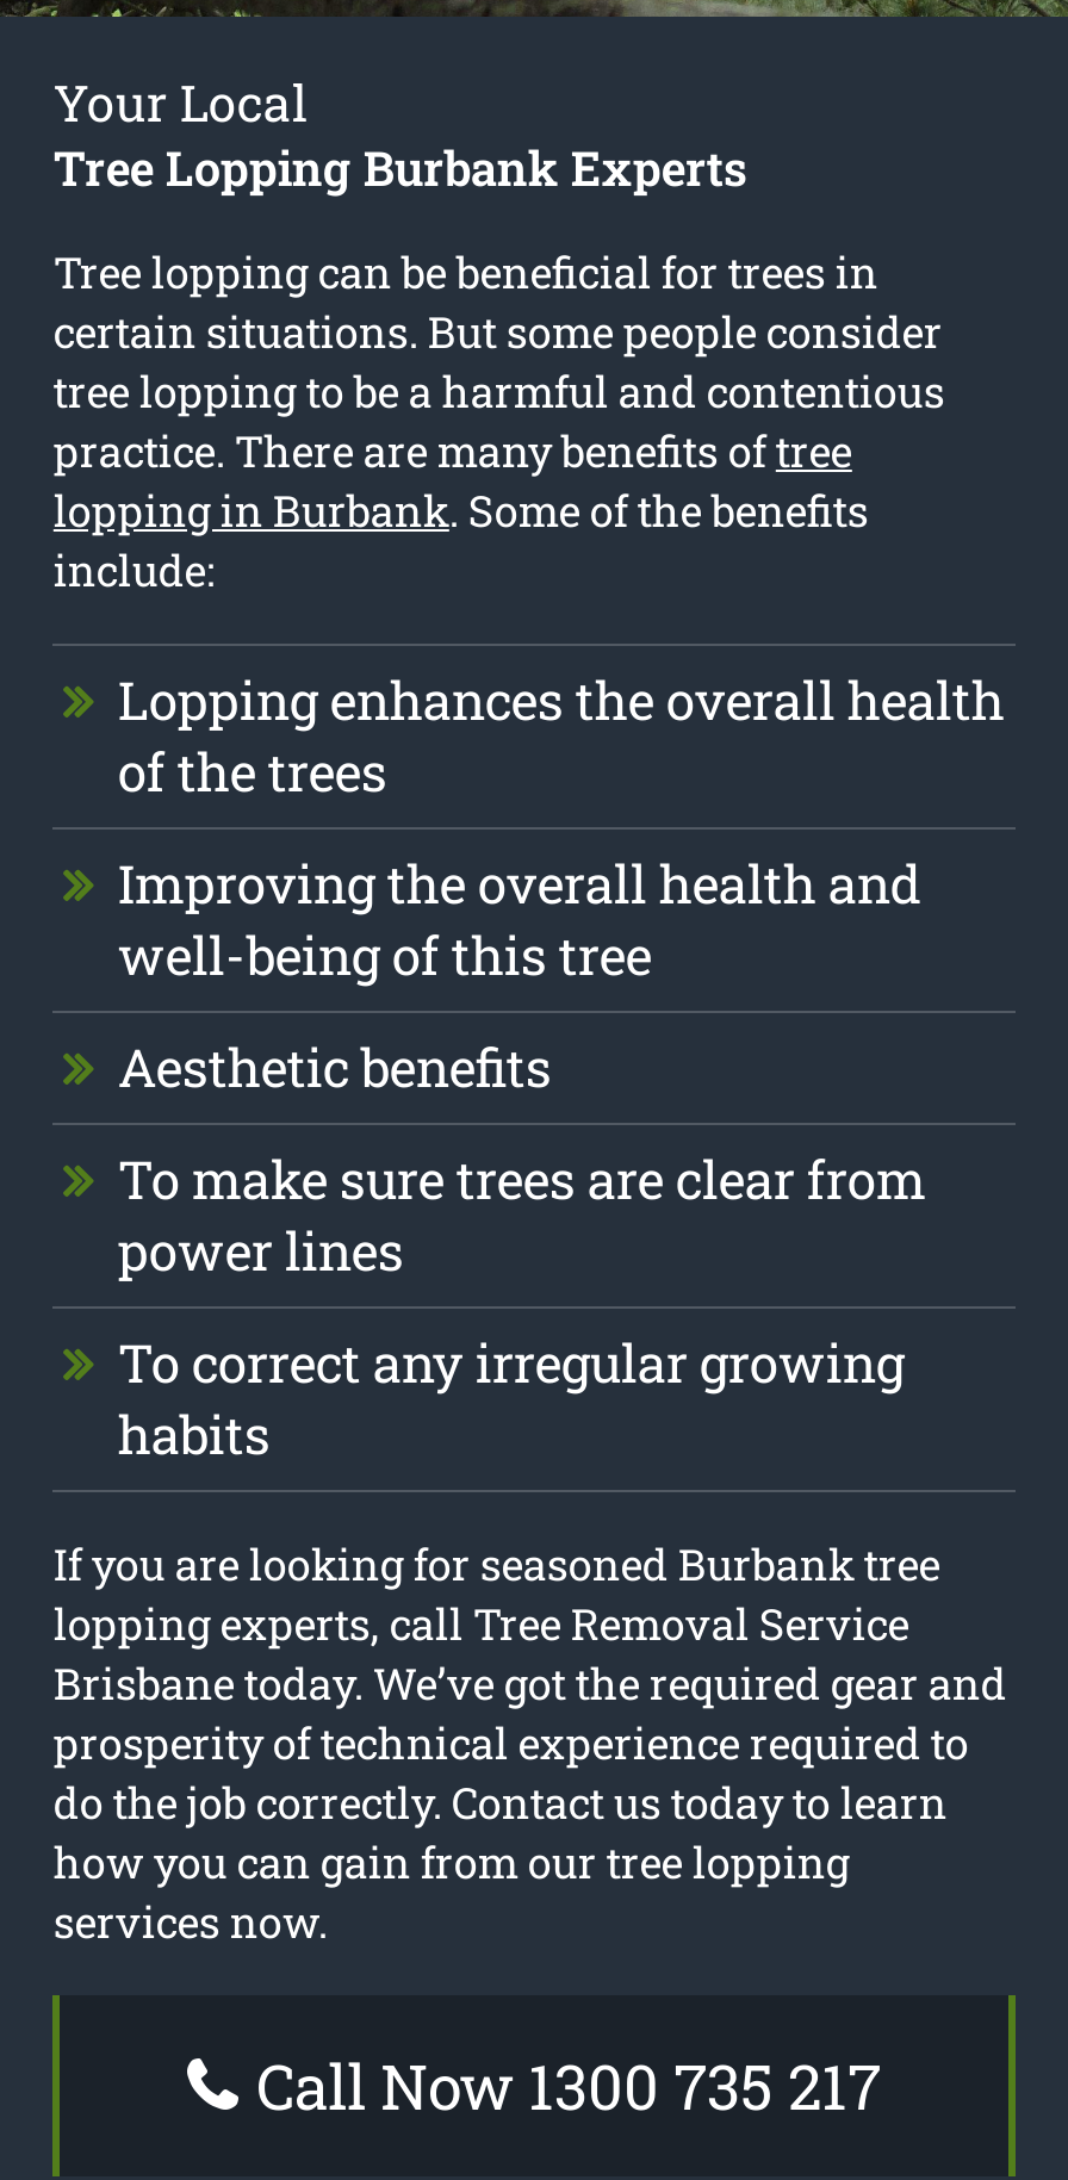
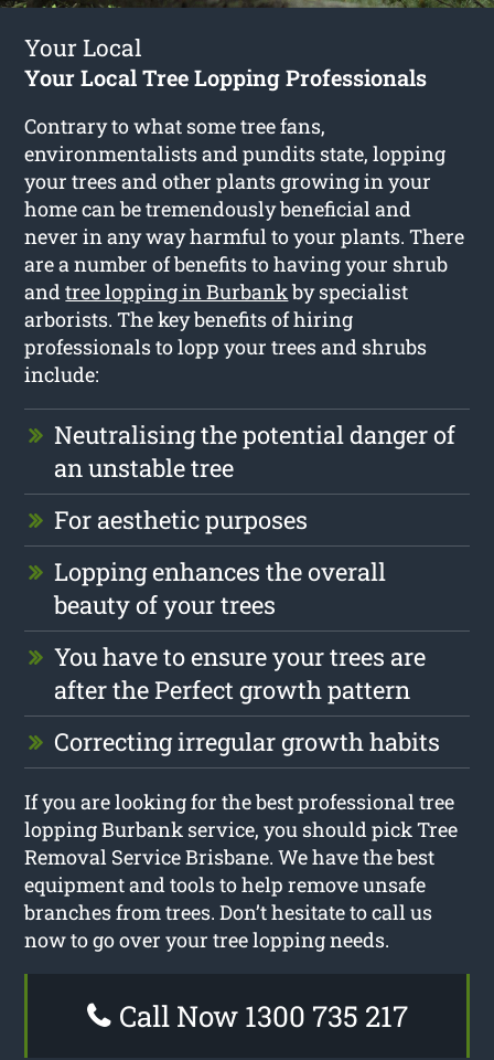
[53,136,747,198] Tree Lopping Burbank Experts -> [25,63,427,92] Your Local Tree Lopping Professionals
[53,243,945,539] Tree lopping can be beneficial for trees in | certain situations. But some people consider | tree lopping to be a harmful and contentious | practice. There are many benefits oftree | lopping in Burbank. Some of the benefits -> [25,113,465,360] Contrary to what some tree fans, | environmentalists and pundits state, lopping | your trees and other plants growing in your | home can be tremendously beneficial and | never in any way harmful to your plants. There | are a number of benefits to having your shrub | and tree lopping in Burbankby specialist | arborists. The key benefits of hiring | professionals to lopp your trees and shrubs
moved [53,541,216,598] -> [25,361,100,388]: include:
[118,665,1005,806] Lopping enhances the overall health | of the trees -> [54,418,456,484] Neutralising the potential danger of | an unstable tree
[118,849,921,989] Improving the overall health and | well-being of this tree -> [54,504,308,536] For aesthetic purposes
[118,1032,552,1101] Aesthetic benefits -> [54,555,386,621] Lopping enhances the overall | beauty of your trees
[118,1144,926,1285] To make sure trees are clear from | power lines -> [54,640,426,706] You have to ensure your trees are | after the Perfect growth pattern
[118,1328,904,1468] To correct any irregular growing | habits -> [54,725,440,757] Correcting irregular growth habits
[53,1535,1007,1950] If you are looking for seasoned Burbank tree | lopping experts, call Tree Removal Service | Brisbane today. We’ve got the required gear and | prosperity of technical experience required to | do the job correctly. Contact us today to learn | how you can gain from our tree lopping | services now. -> [25,788,458,953] If you are looking for the best professional tree | lopping Burbank service, you should pick Tree | Removal Service Brisbane. We have the best | equipment and tools to help remove unsafe | branches from trees. Don’t hesitate to call us | now to go over your tree lopping needs.

